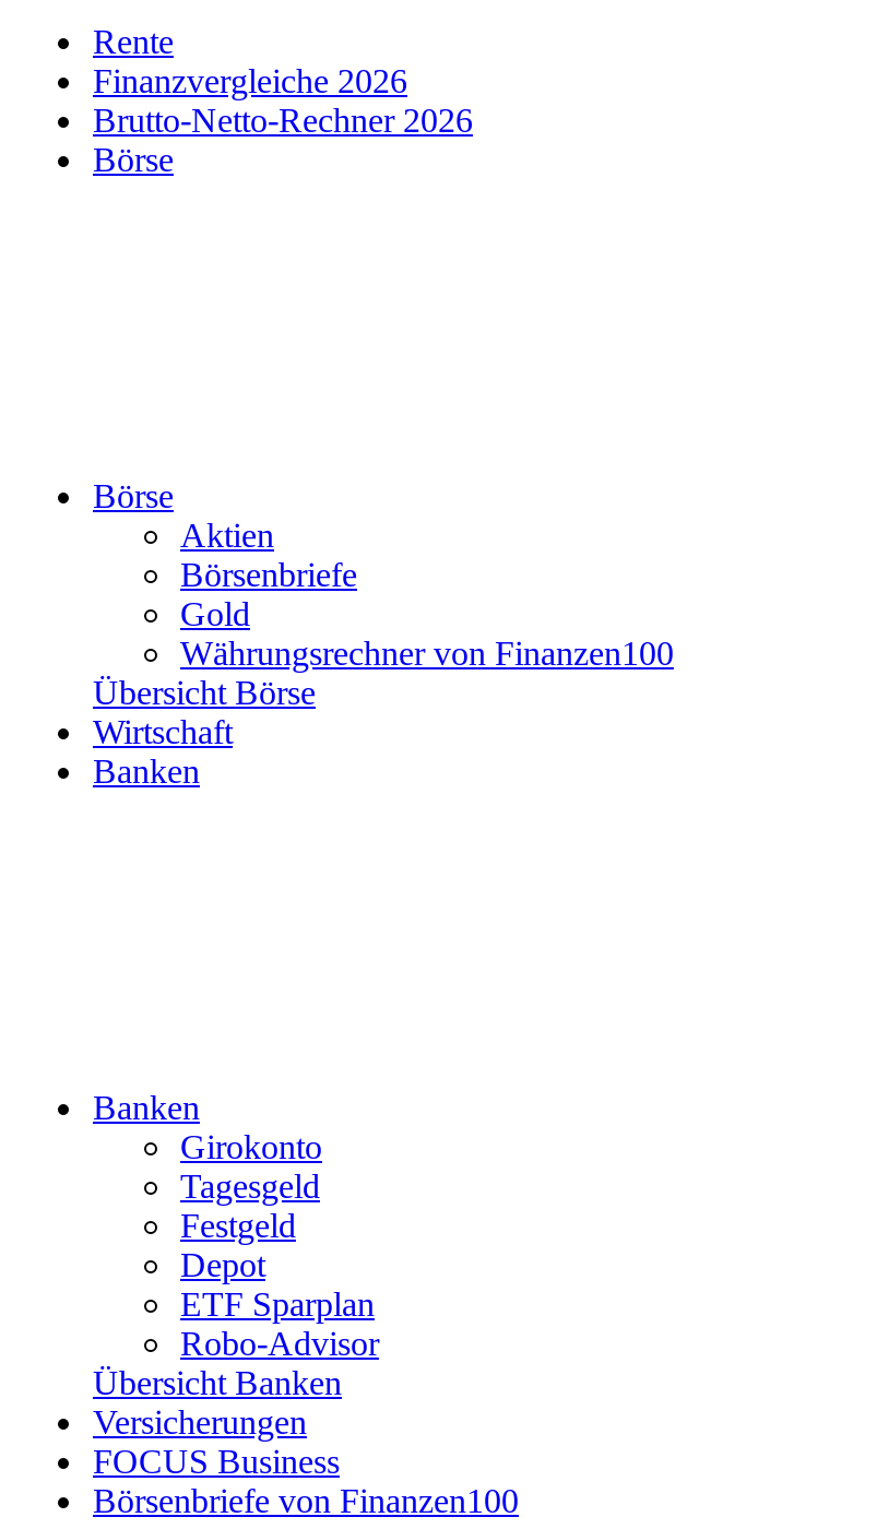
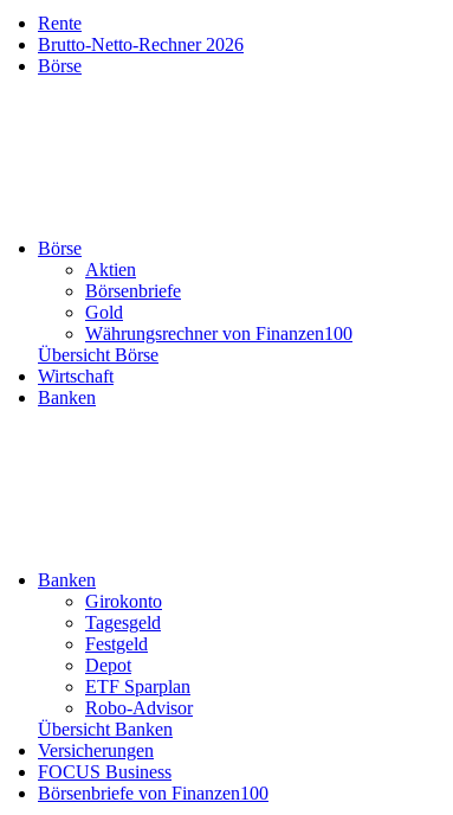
[93,62,407,99] Finanzvergleiche 2026 -> none

